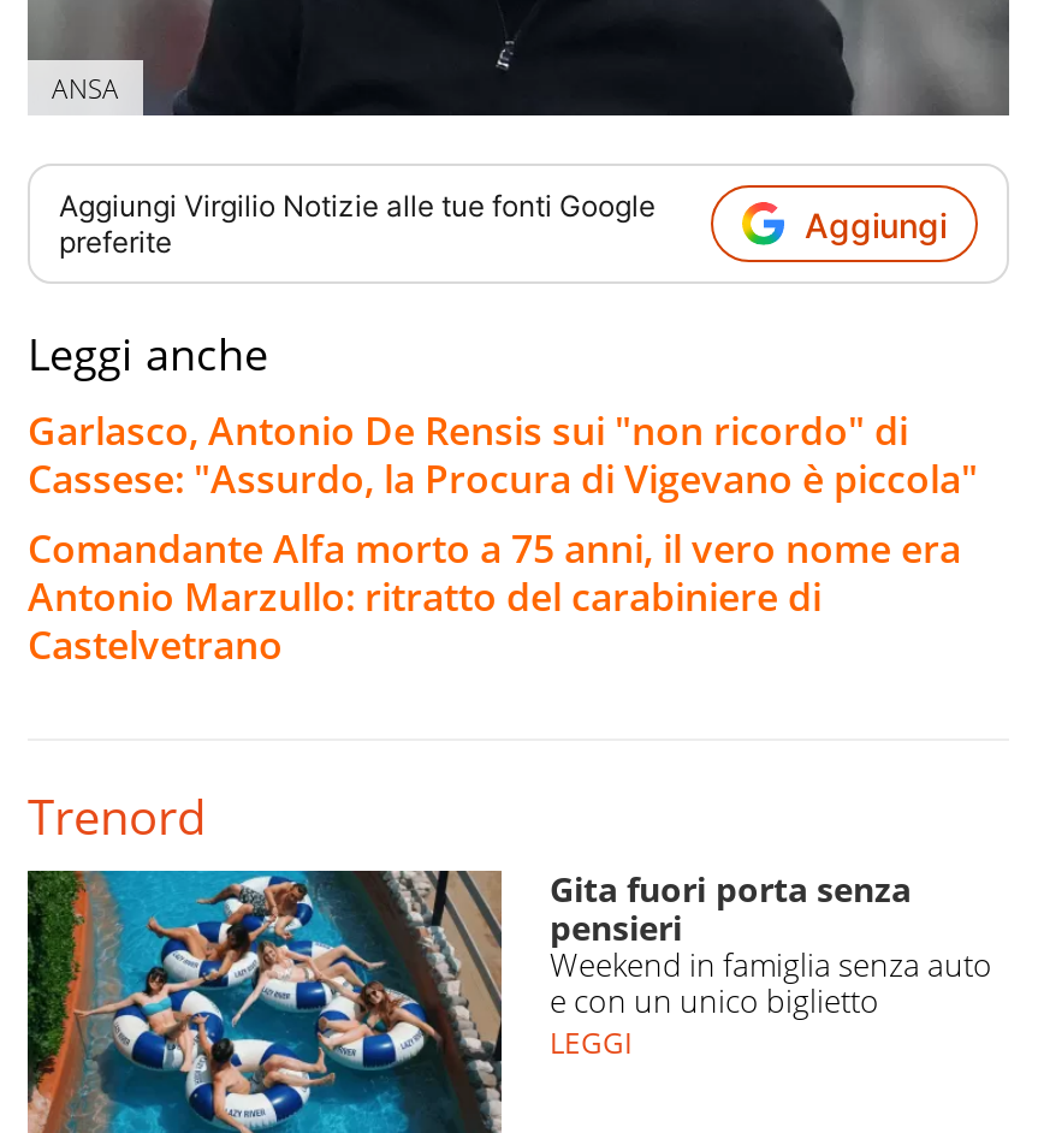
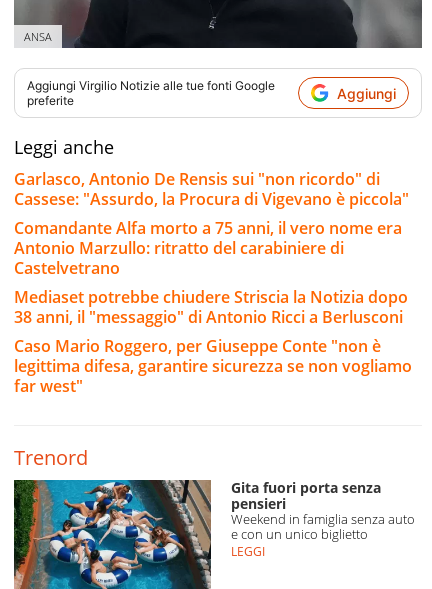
none -> [14,286,412,397] Mediaset potrebbe chiudere Striscia la Notizia dopo | 38 anni, il "messaggio" di Antonio Ricci a Berlusconi | Caso Mario Roggero, per Giuseppe Conte "non è | legittima difesa, garantire sicurezza se non vogliamo | far west"

